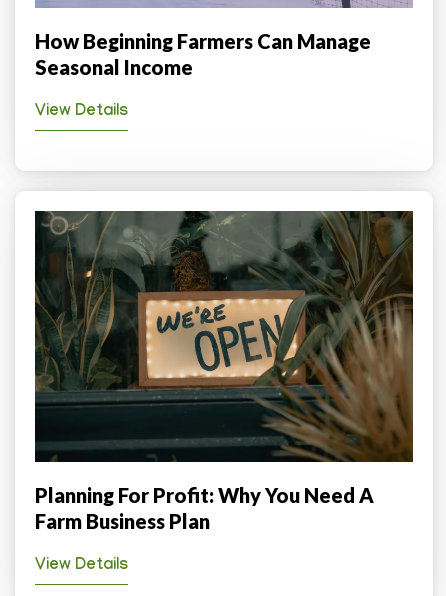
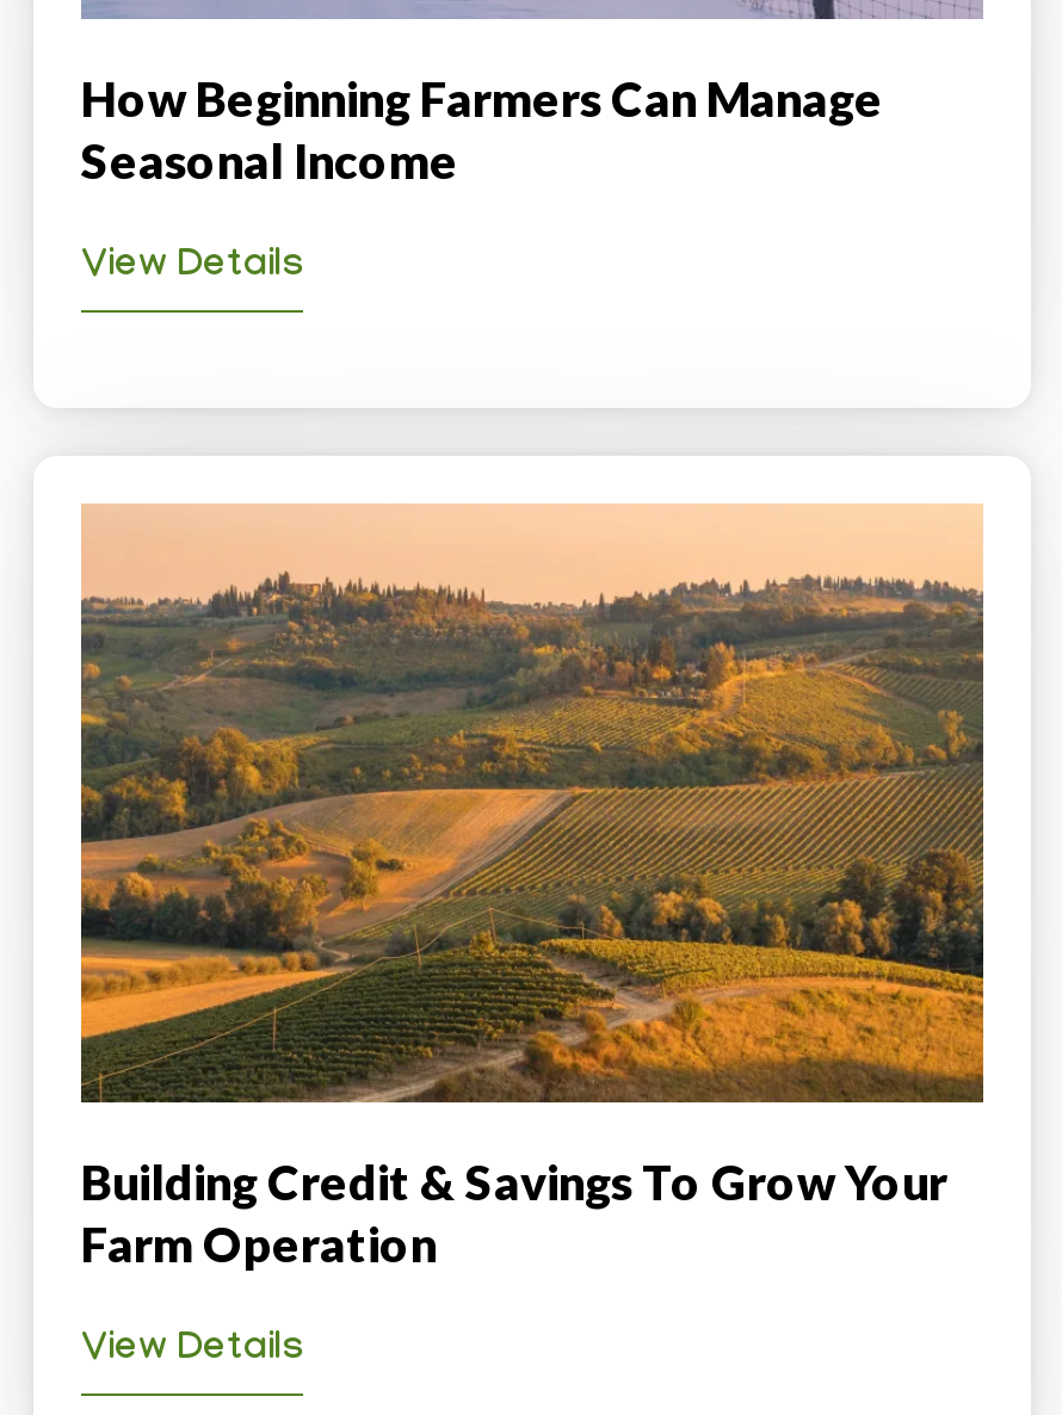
[34,210,414,533] [image] | Planning For Profit: Why You Need A | Farm Business Plan -> [79,503,986,1271] [image] | Building Credit & Savings To Grow Your | Farm Operation

